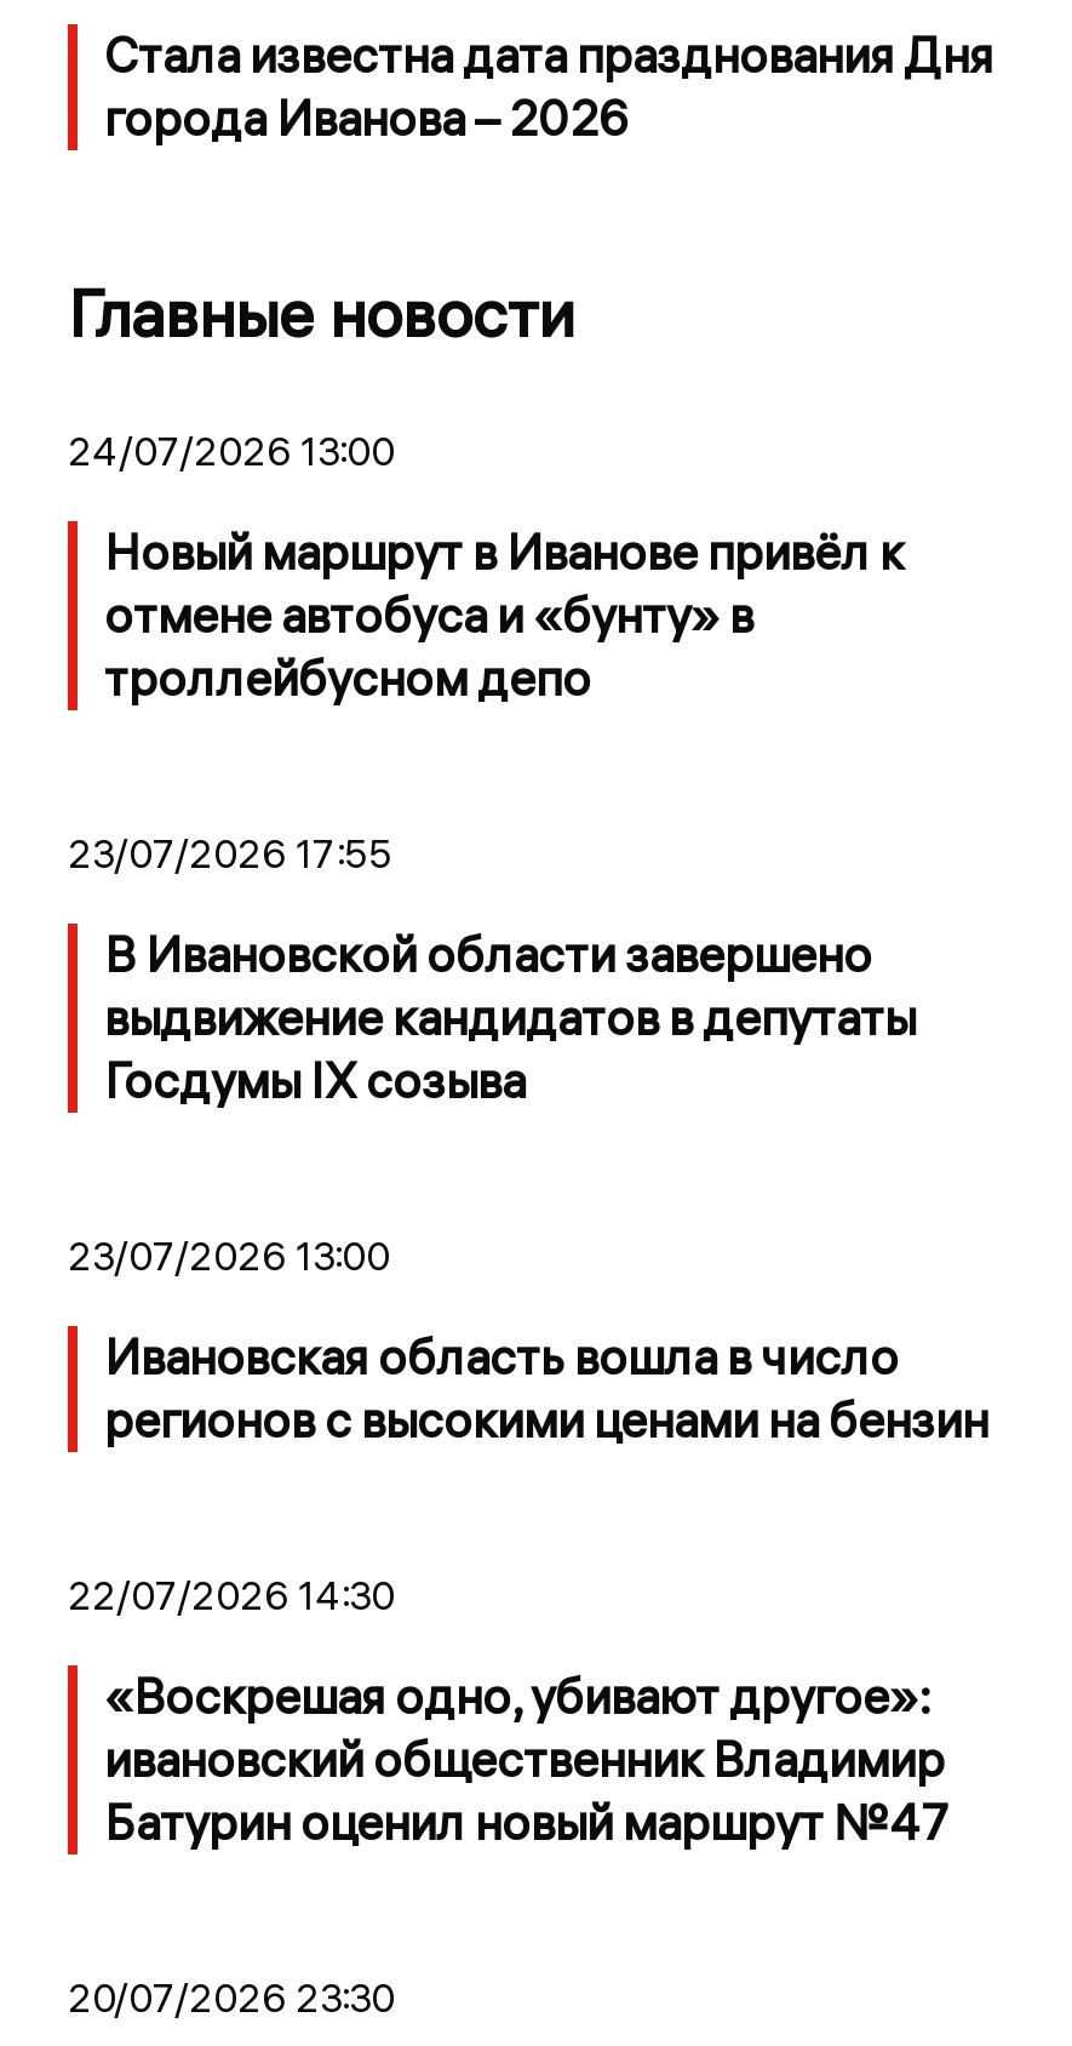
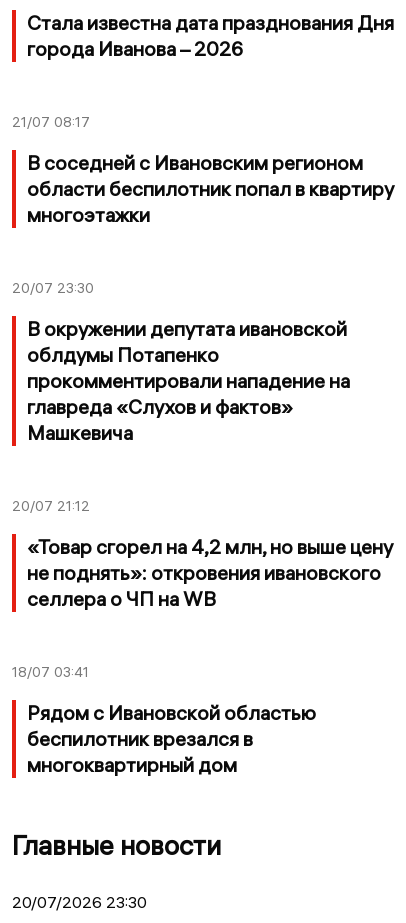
none -> [12,113,394,777] 21/07 08:17 | В соседней с Ивановским регионом | области беспилотник попал в квартиру | многоэтажки | 20/07 23:30 | В окружении депутата ивановской | облдумы Потапенко | прокомментировали нападение на | главреда «Слухов и фактов» | Машкевича | 20/07 21:12 | «Товар сгорел на 4,2 млн, но выше цену | не поднять»: откровения ивановского | селлера о ЧП на WB | 18/07 03:41 | Рядом с Ивановской областью | беспилотник врезался в | многоквартирный дом
moved [68,274,574,354] -> [12,829,221,862]: Главные новости
[68,426,988,1852] 24/07/2026 13:00 | Новый маршрут в Иванове привёл к | отмене автобуса и «бунту» в | троллейбусном депо | 23/07/2026 17:55 | В Ивановской области завершено | выдвижение кандидатов в депутаты | Госдумы IX созыва | 23/07/2026 13:00 | Ивановская область вошла в число | регионов с высокими ценами на бензин | 22/07/2026 14:30 | «Воскрешая одно, убивают другое»: | ивановский общественник Владимир | Батурин оценил новый маршрут №47 -> none

